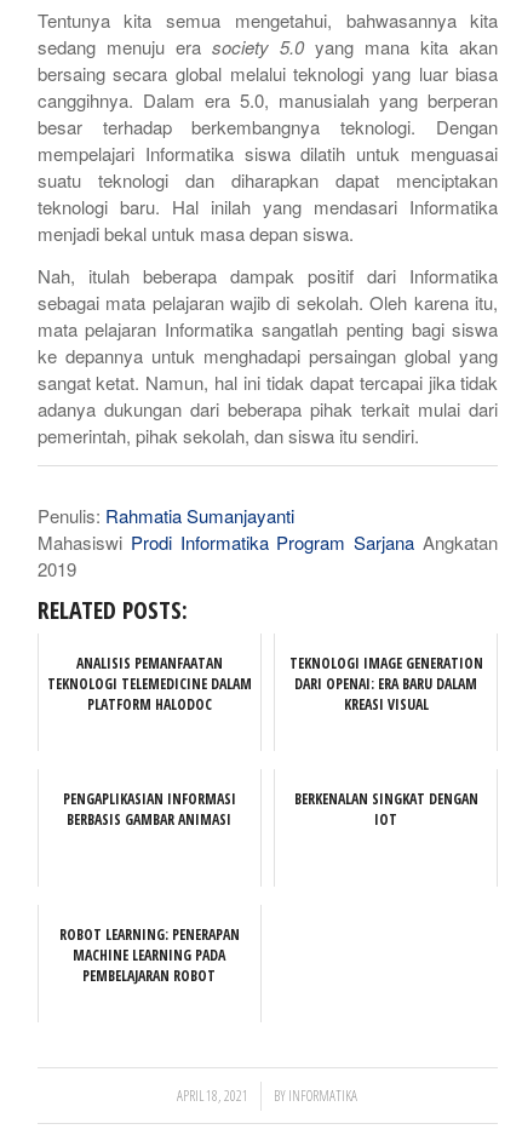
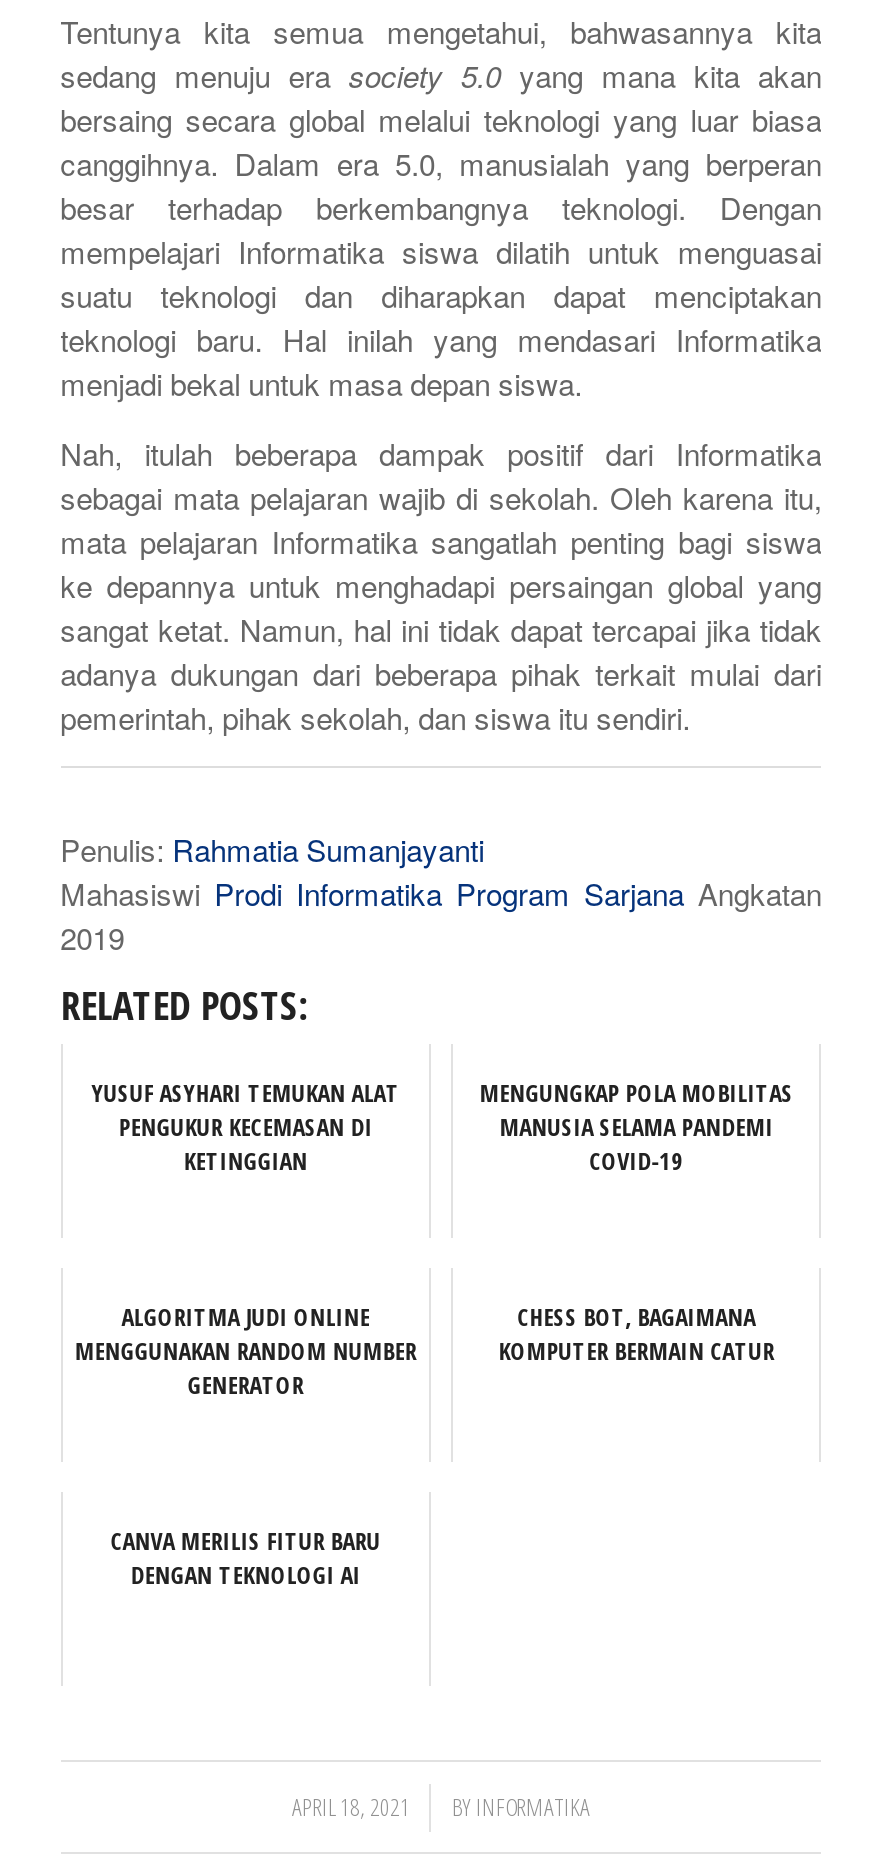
[47,653,252,715] ANALISIS PEMANFAATAN | TEKNOLOGI TELEMEDICINE DALAM | PLATFORM HALODOC -> [92,1077,400,1179] YUSUF ASYHARI TEMUKAN ALAT | PENGUKUR KECEMASAN DI | KETINGGIAN
[289,653,483,715] TEKNOLOGI IMAGE GENERATION | DARI OPENAI: ERA BARU DALAM | KREASI VISUAL -> [479,1077,793,1179] MENGUNGKAP POLA MOBILITAS | MANUSIA SELAMA PANDEMI | COVID-19
[63,789,236,830] PENGAPLIKASIAN INFORMASI | BERBASIS GAMBAR ANIMASI -> [75,1301,417,1403] ALGORITMA JUDI ONLINE | MENGGUNAKAN RANDOM NUMBER | GENERATOR
[294,789,478,830] BERKENALAN SINGKAT DENGAN | IOT -> [498,1301,774,1369] CHESS BOT, BAGAIMANA | KOMPUTER BERMAIN CATUR
[59,925,240,986] ROBOT LEARNING: PENERAPAN | MACHINE LEARNING PADA | PEMBELAJARAN ROBOT -> [111,1525,381,1593] CANVA MERILIS FITUR BARU | DENGAN TEKNOLOGI AI

